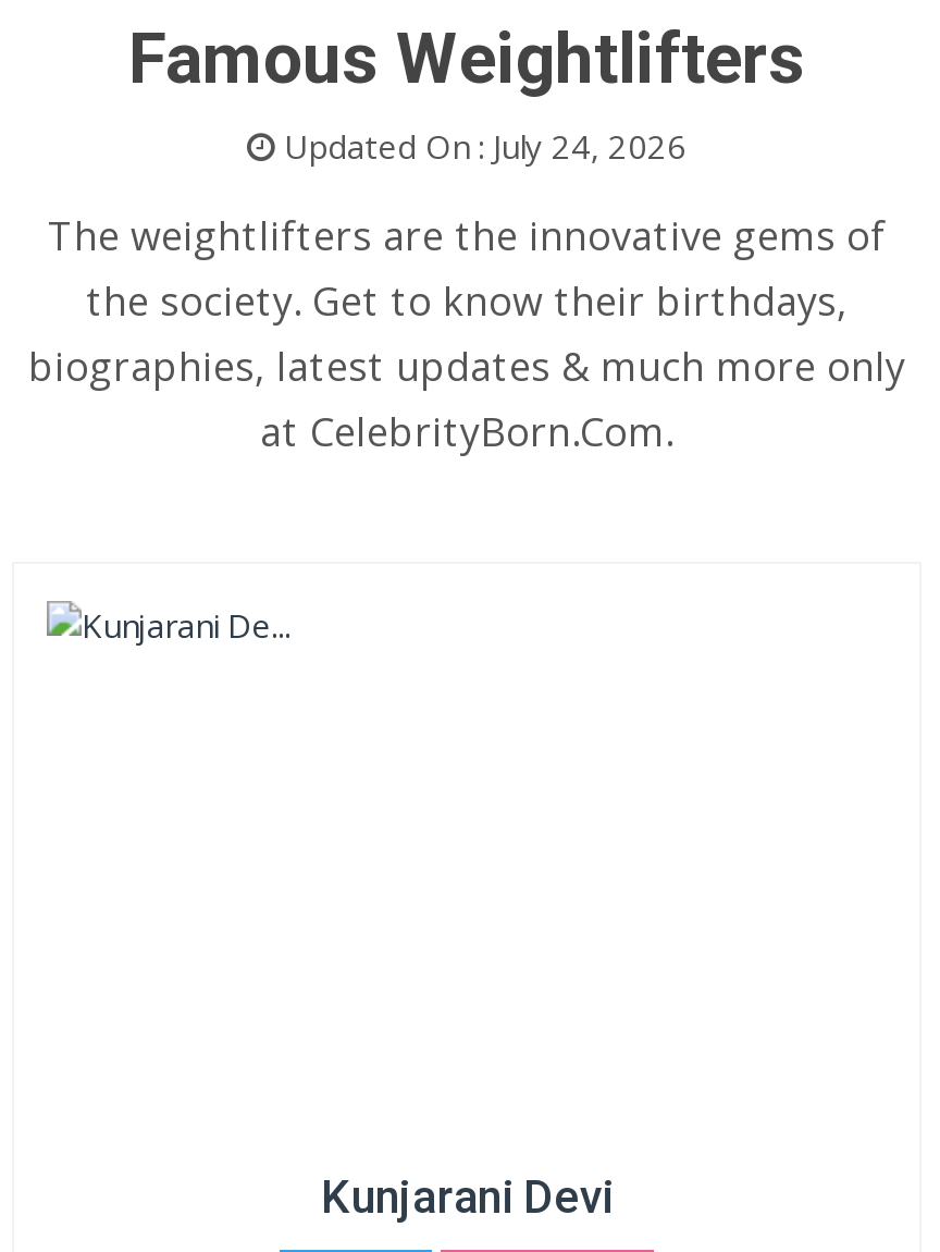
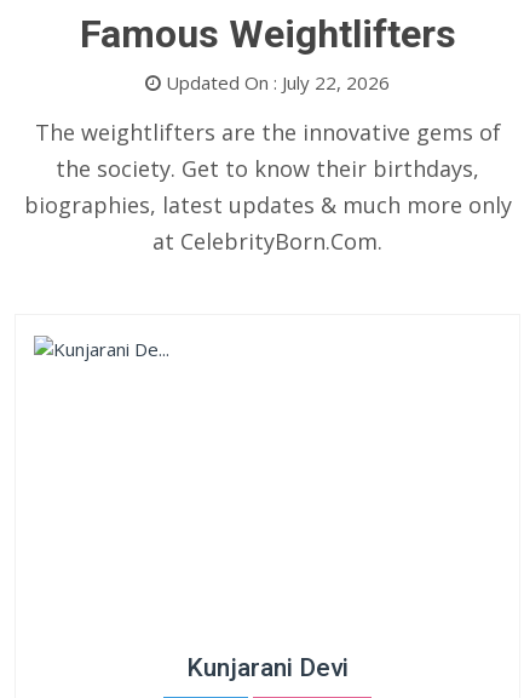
[275,124,687,168] Updated On : July 24, 2026 -> [161,70,390,95] Updated On : July 22, 2026

